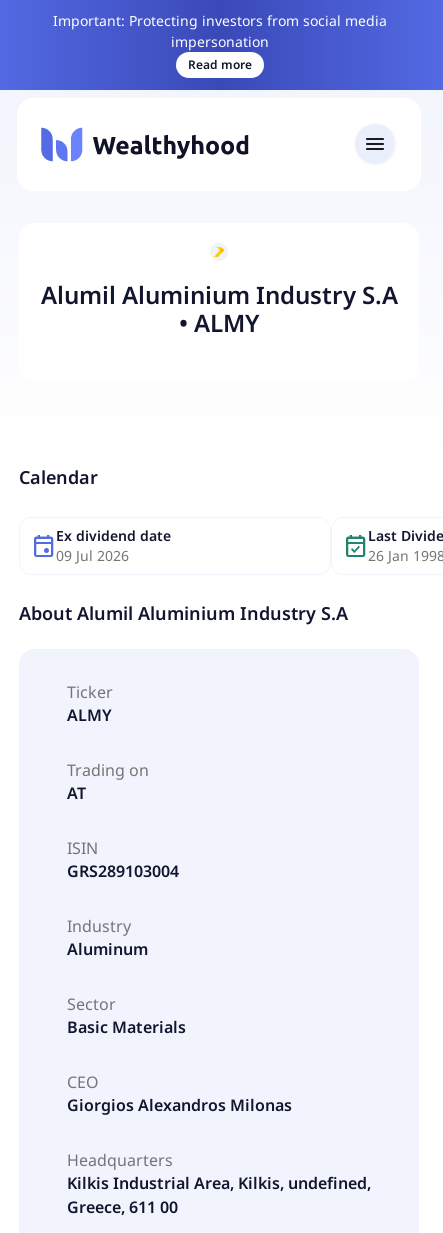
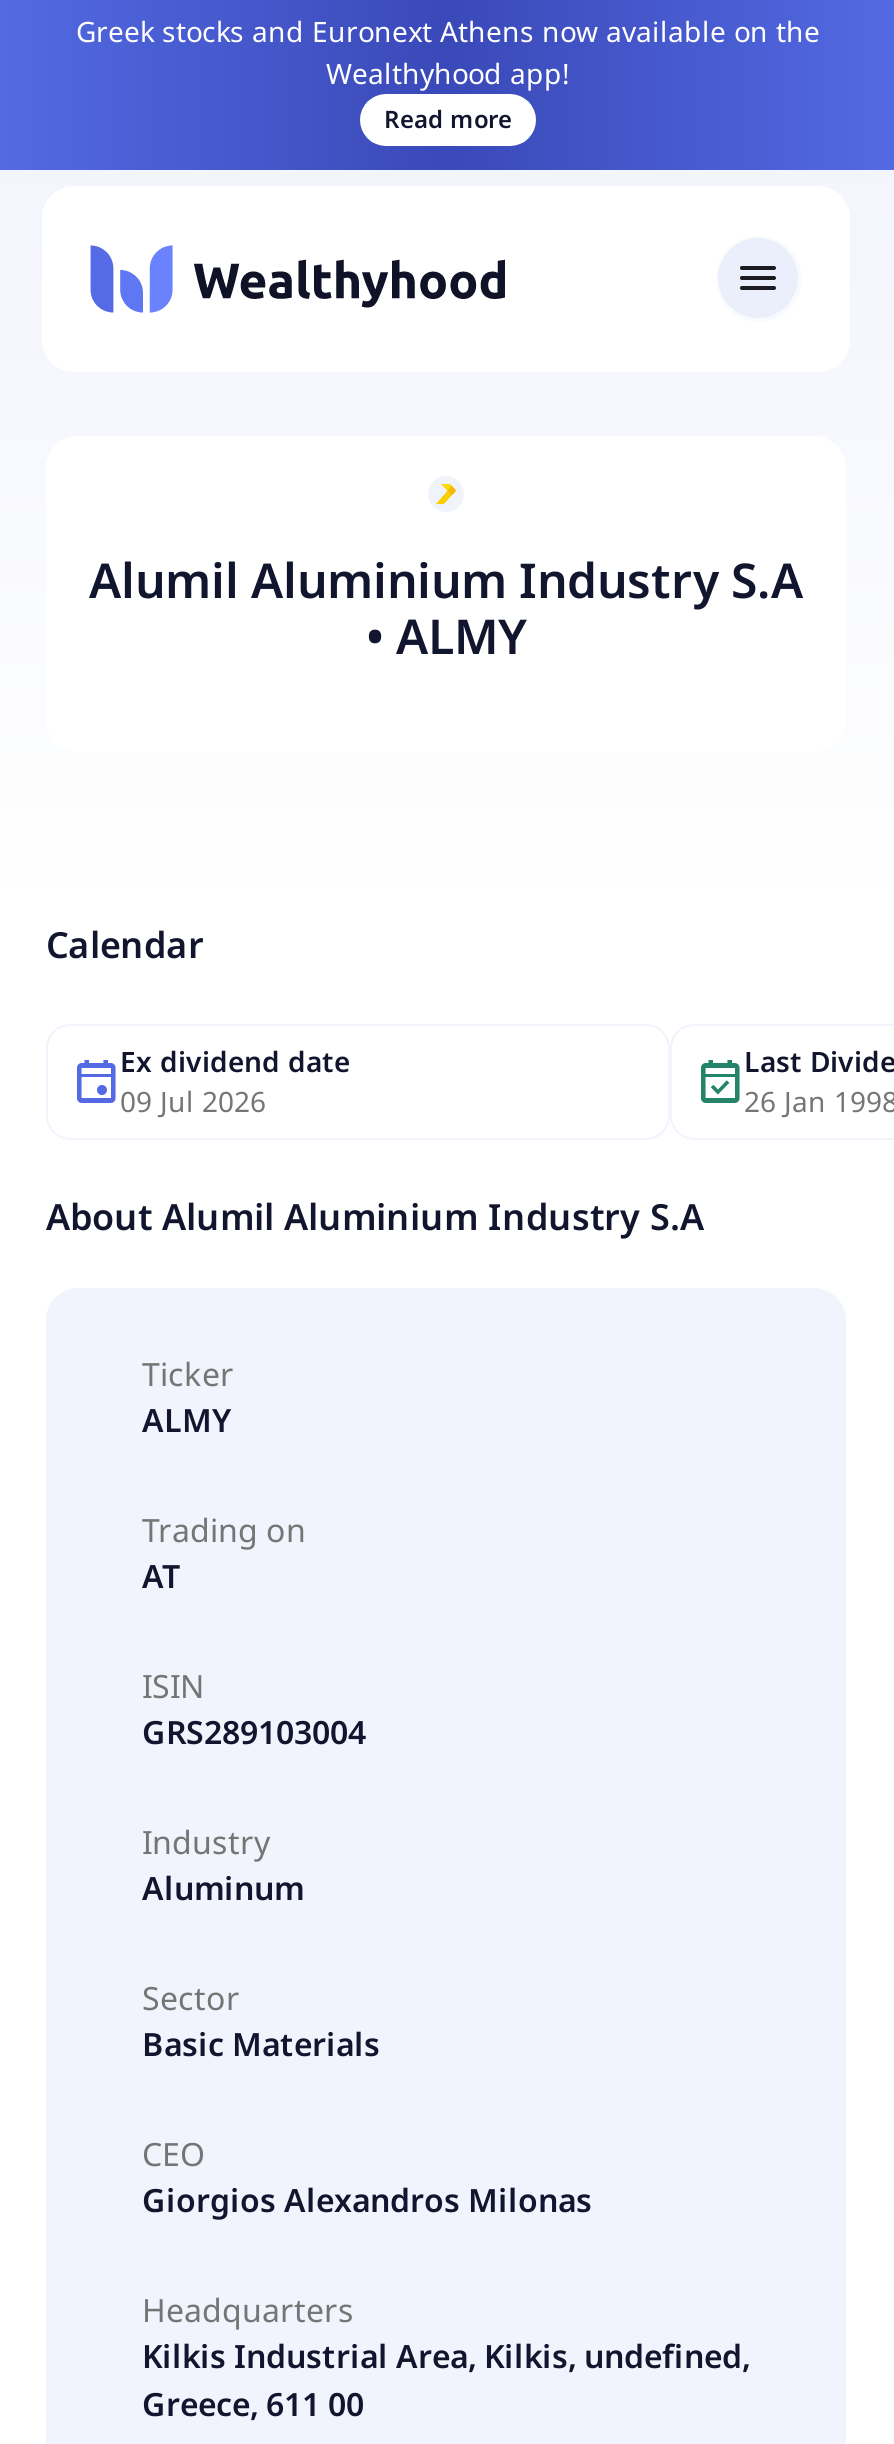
[53,11,387,51] Important: Protecting investors from social media | impersonation -> [76,12,820,92] Greek stocks and Euronext Athens now available on the | Wealthyhood app!

